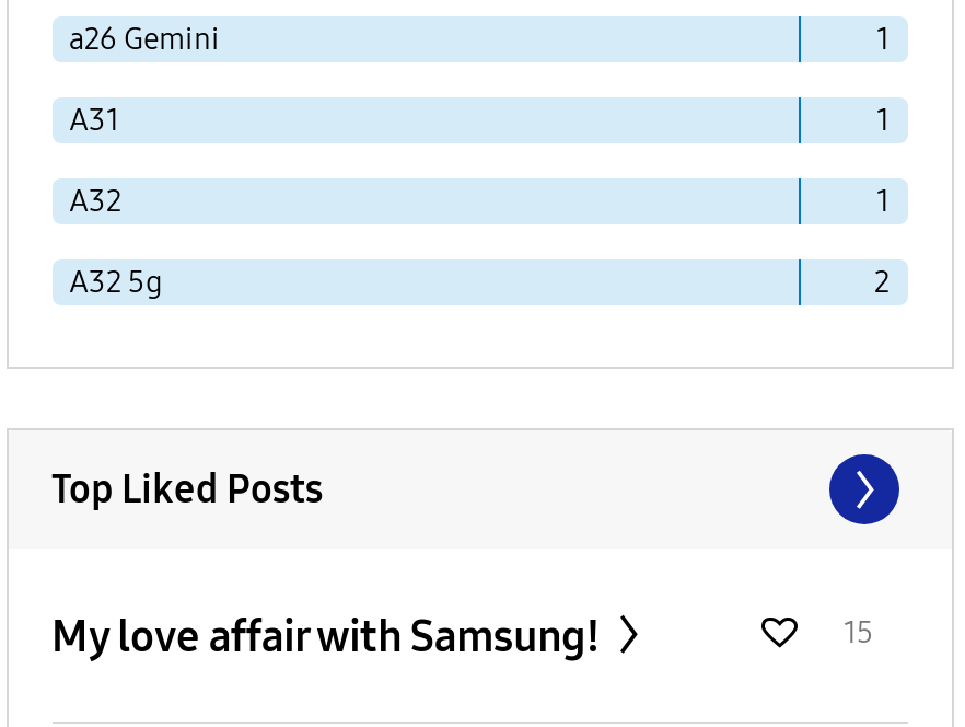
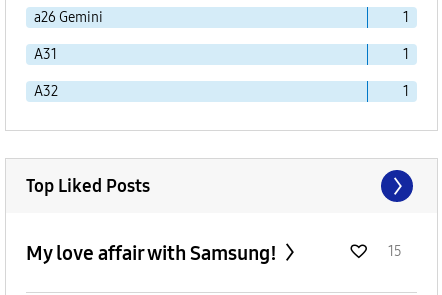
[69,264,890,301] A32 5g | 2 -> none

